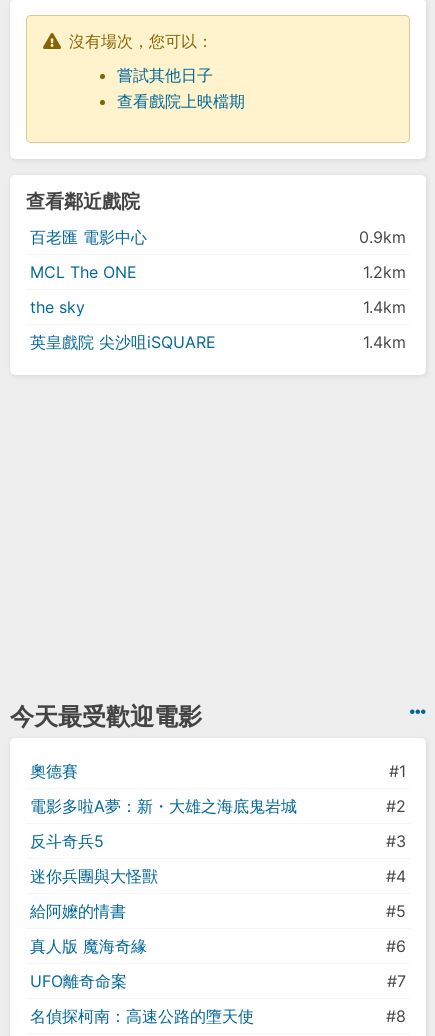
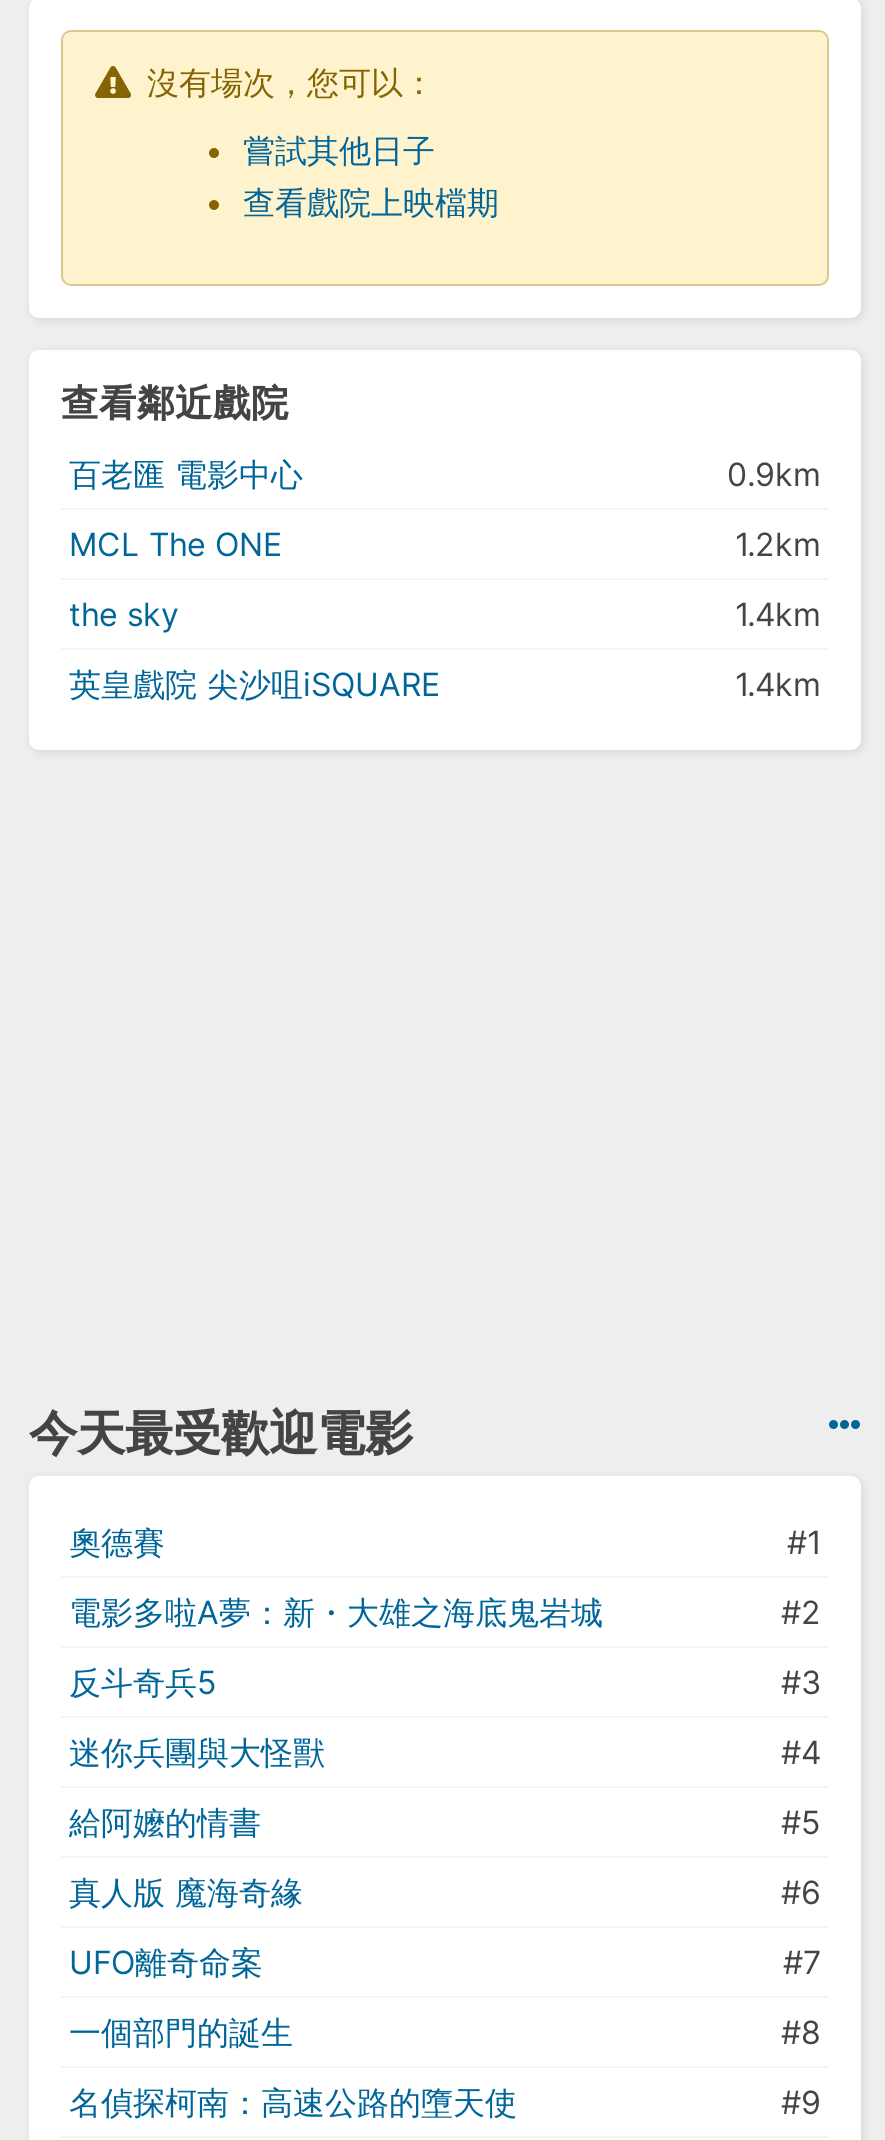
none -> [69,2013,821,2053] 一個部門的誕生 | #8
[386,1006,406,1026] #8 -> [781,2083,821,2123] #9

